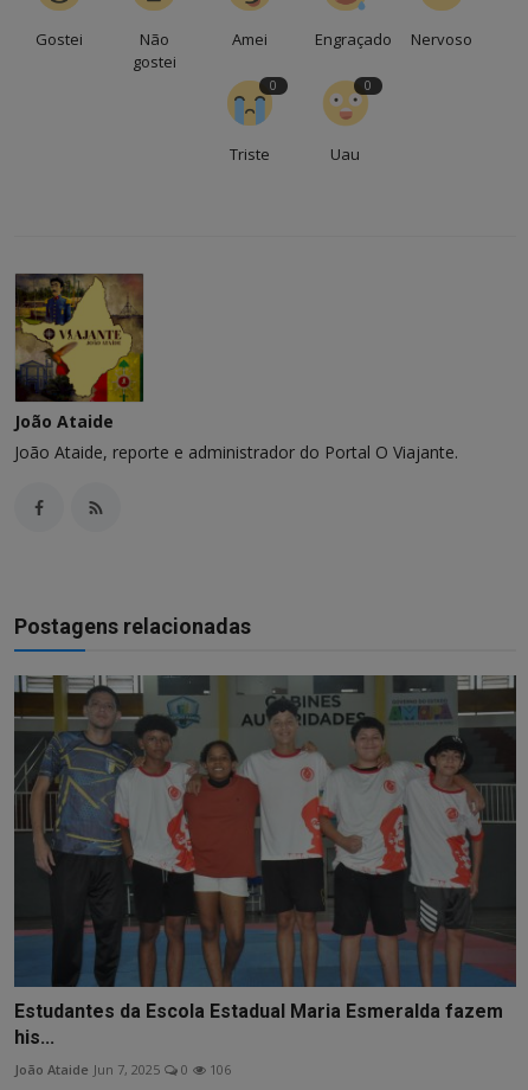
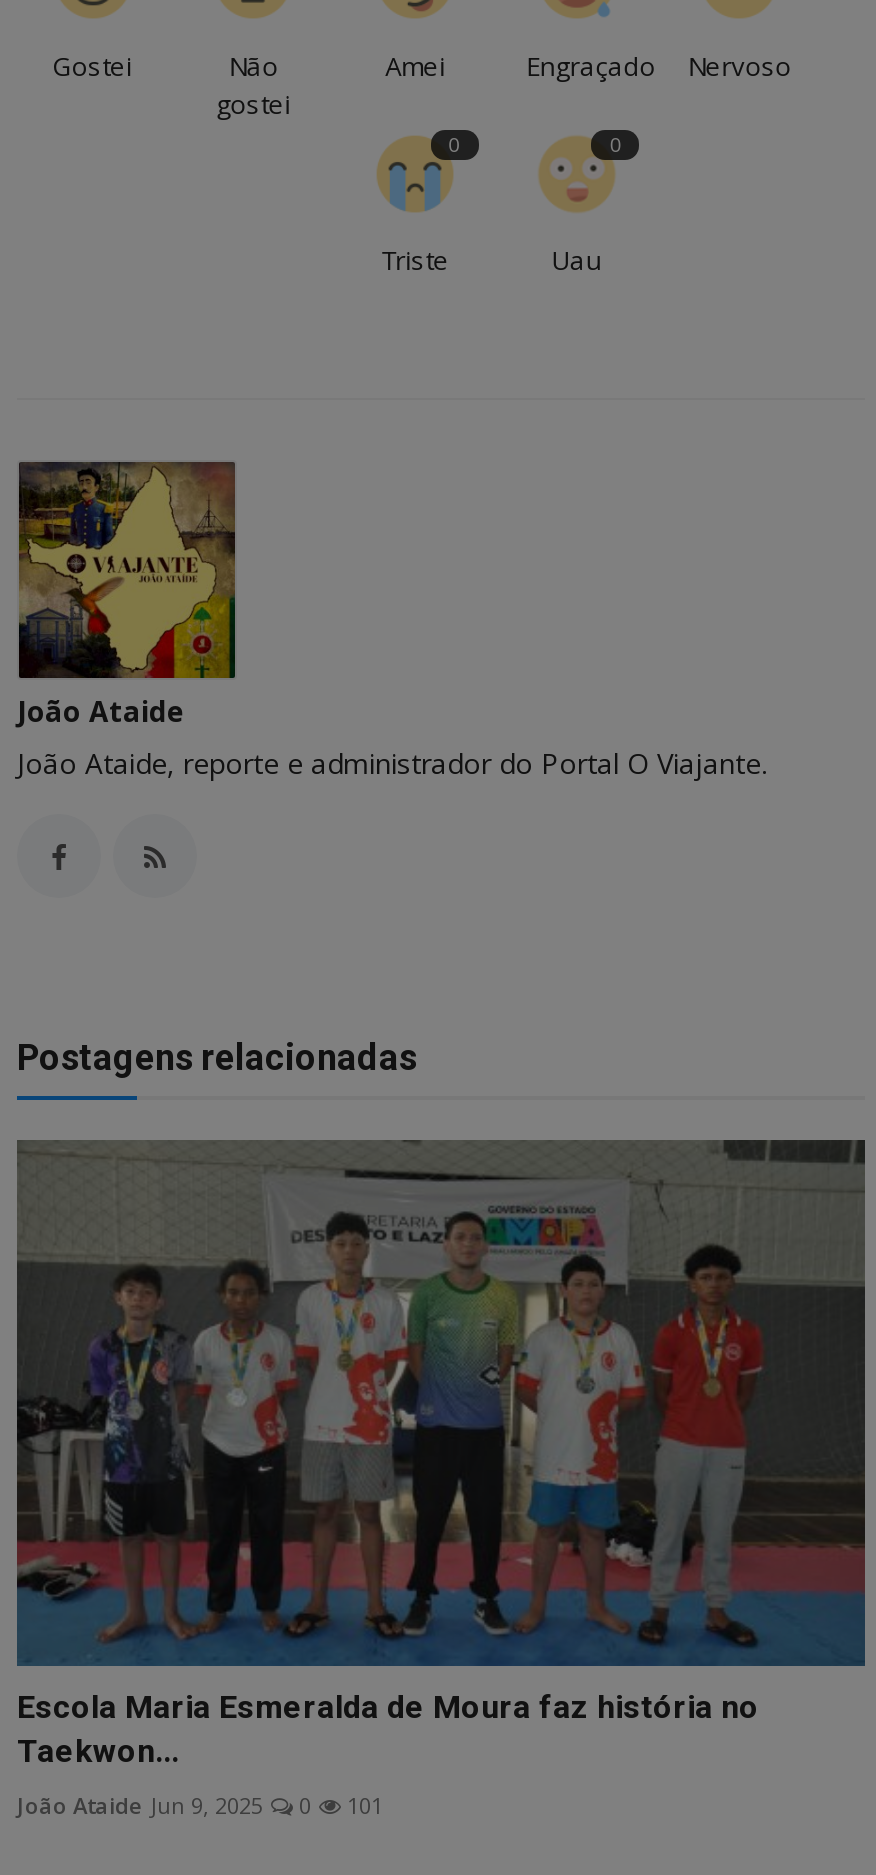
[13,675,517,1048] [image] | Estudantes da Escola Estadual Maria Esmeralda fazem | his... -> [15,1140,867,1769] [image] | Escola Maria Esmeralda de Moura faz história no | Taekwon...
[14,1060,160,1078] João Ataide Jun 7, 2025 -> [17,1789,263,1819] João Ataide Jun 9, 2025
[206,1060,231,1078] 106 -> [341,1789,383,1819] 101

